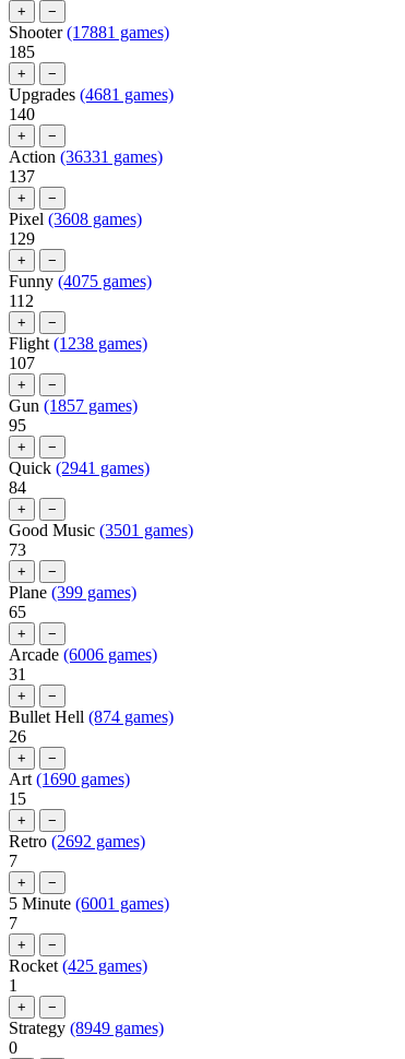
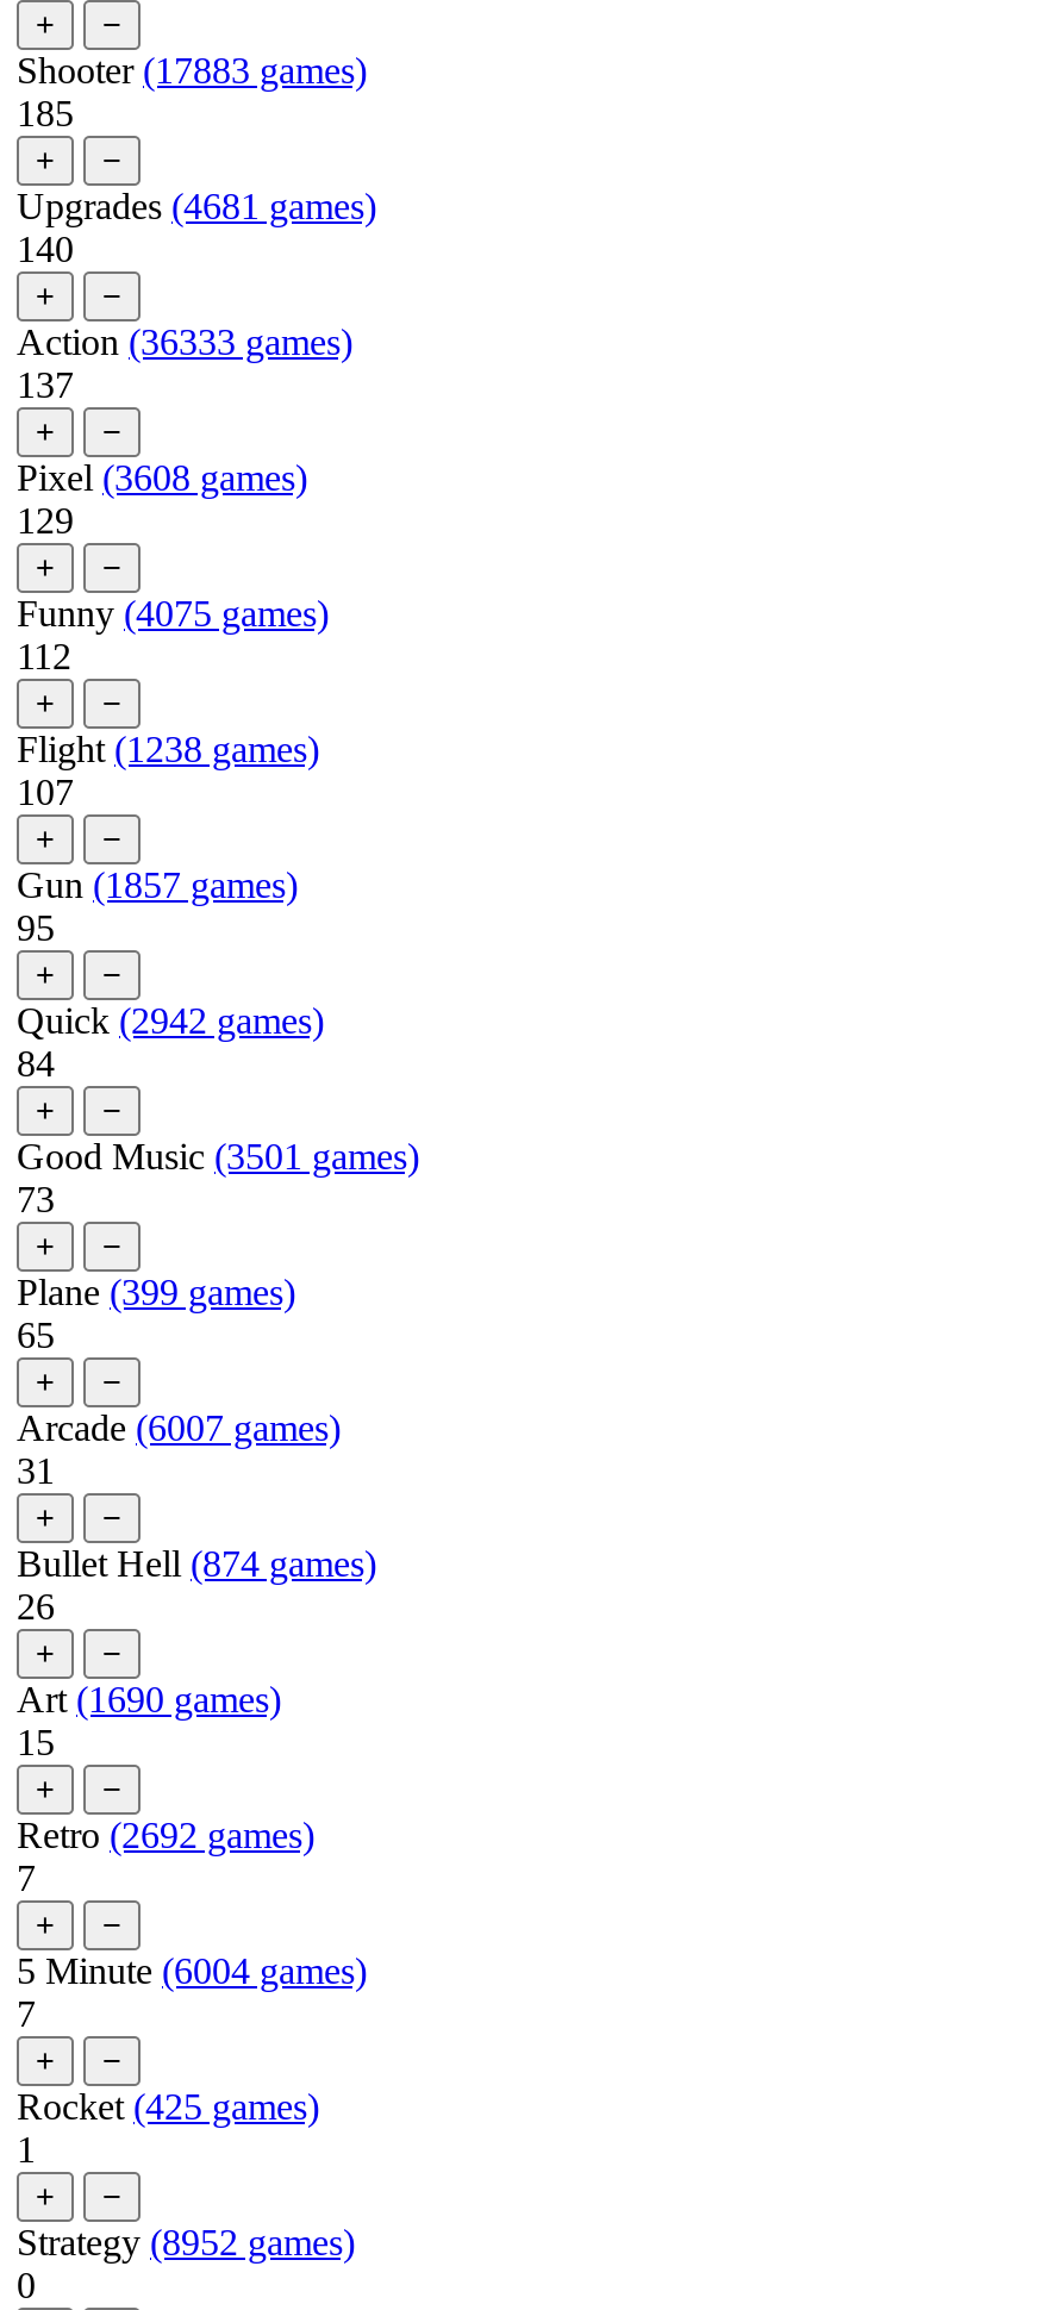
[9,22,169,41] Shooter (17881 games) -> [17,49,367,90] Shooter (17883 games)
[9,147,163,166] Action (36331 games) -> [17,321,352,361] Action (36333 games)
[9,458,150,477] Quick (2941 games) -> [17,999,324,1040] Quick (2942 games)
[9,645,157,663] Arcade (6006 games) -> [17,1406,341,1447] Arcade (6007 games)
[9,894,169,912] 5 Minute (6001 games) -> [17,1949,367,1990] 5 Minute (6004 games)
[9,1018,164,1037] Strategy (8949 games) -> [17,2221,355,2261] Strategy (8952 games)

